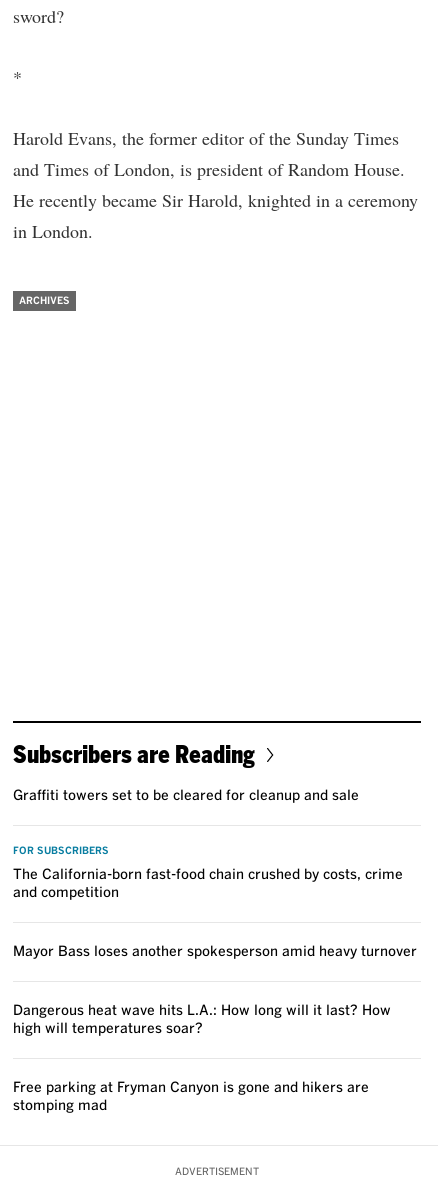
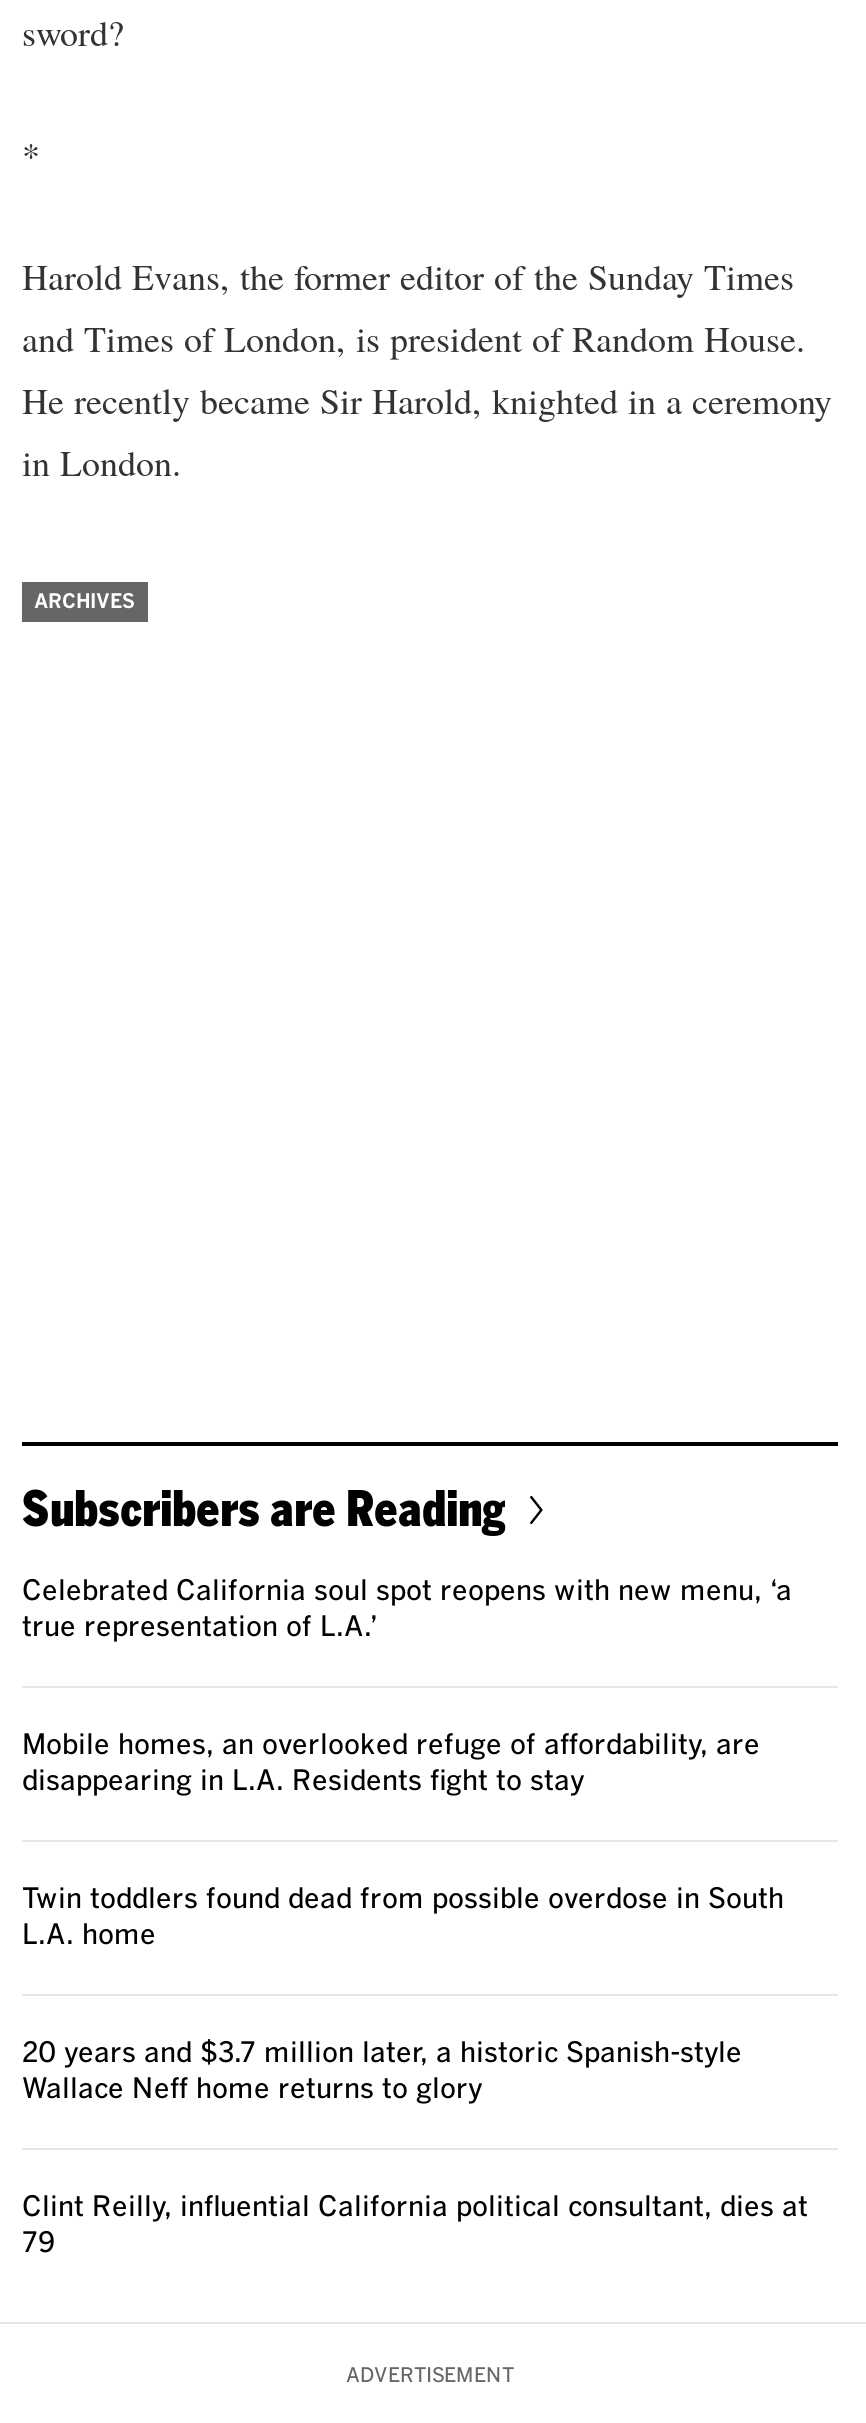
[13,789,359,803] Graffiti towers set to be cleared for cleanup and sale -> [22,1578,792,1642] Celebrated California soul spot reopens with new menu, ‘a | true representation of L.A.’
[13,846,403,900] FOR SUBSCRIBERS | The California-born fast-food chain crushed by costs, crime | and competition -> [22,1732,760,1796] Mobile homes, an overlooked refuge of affordability, are | disappearing in L.A. Residents fight to stay
[13,945,417,959] Mayor Bass loses another spokesperson amid heavy turnover -> [22,1886,784,1950] Twin toddlers found dead from possible overdose in South | L.A. home
[13,1004,391,1036] Dangerous heat wave hits L.A.: How long will it last? How | high will temperatures soar? -> [22,2040,742,2104] 20 years and $3.7 million later, a historic Spanish-style | Wallace Neff home returns to glory
[13,1081,369,1113] Free parking at Fryman Canyon is gone and hikers are | stomping mad -> [22,2194,808,2258] Clint Reilly, influential California political consultant, dies at | 79

